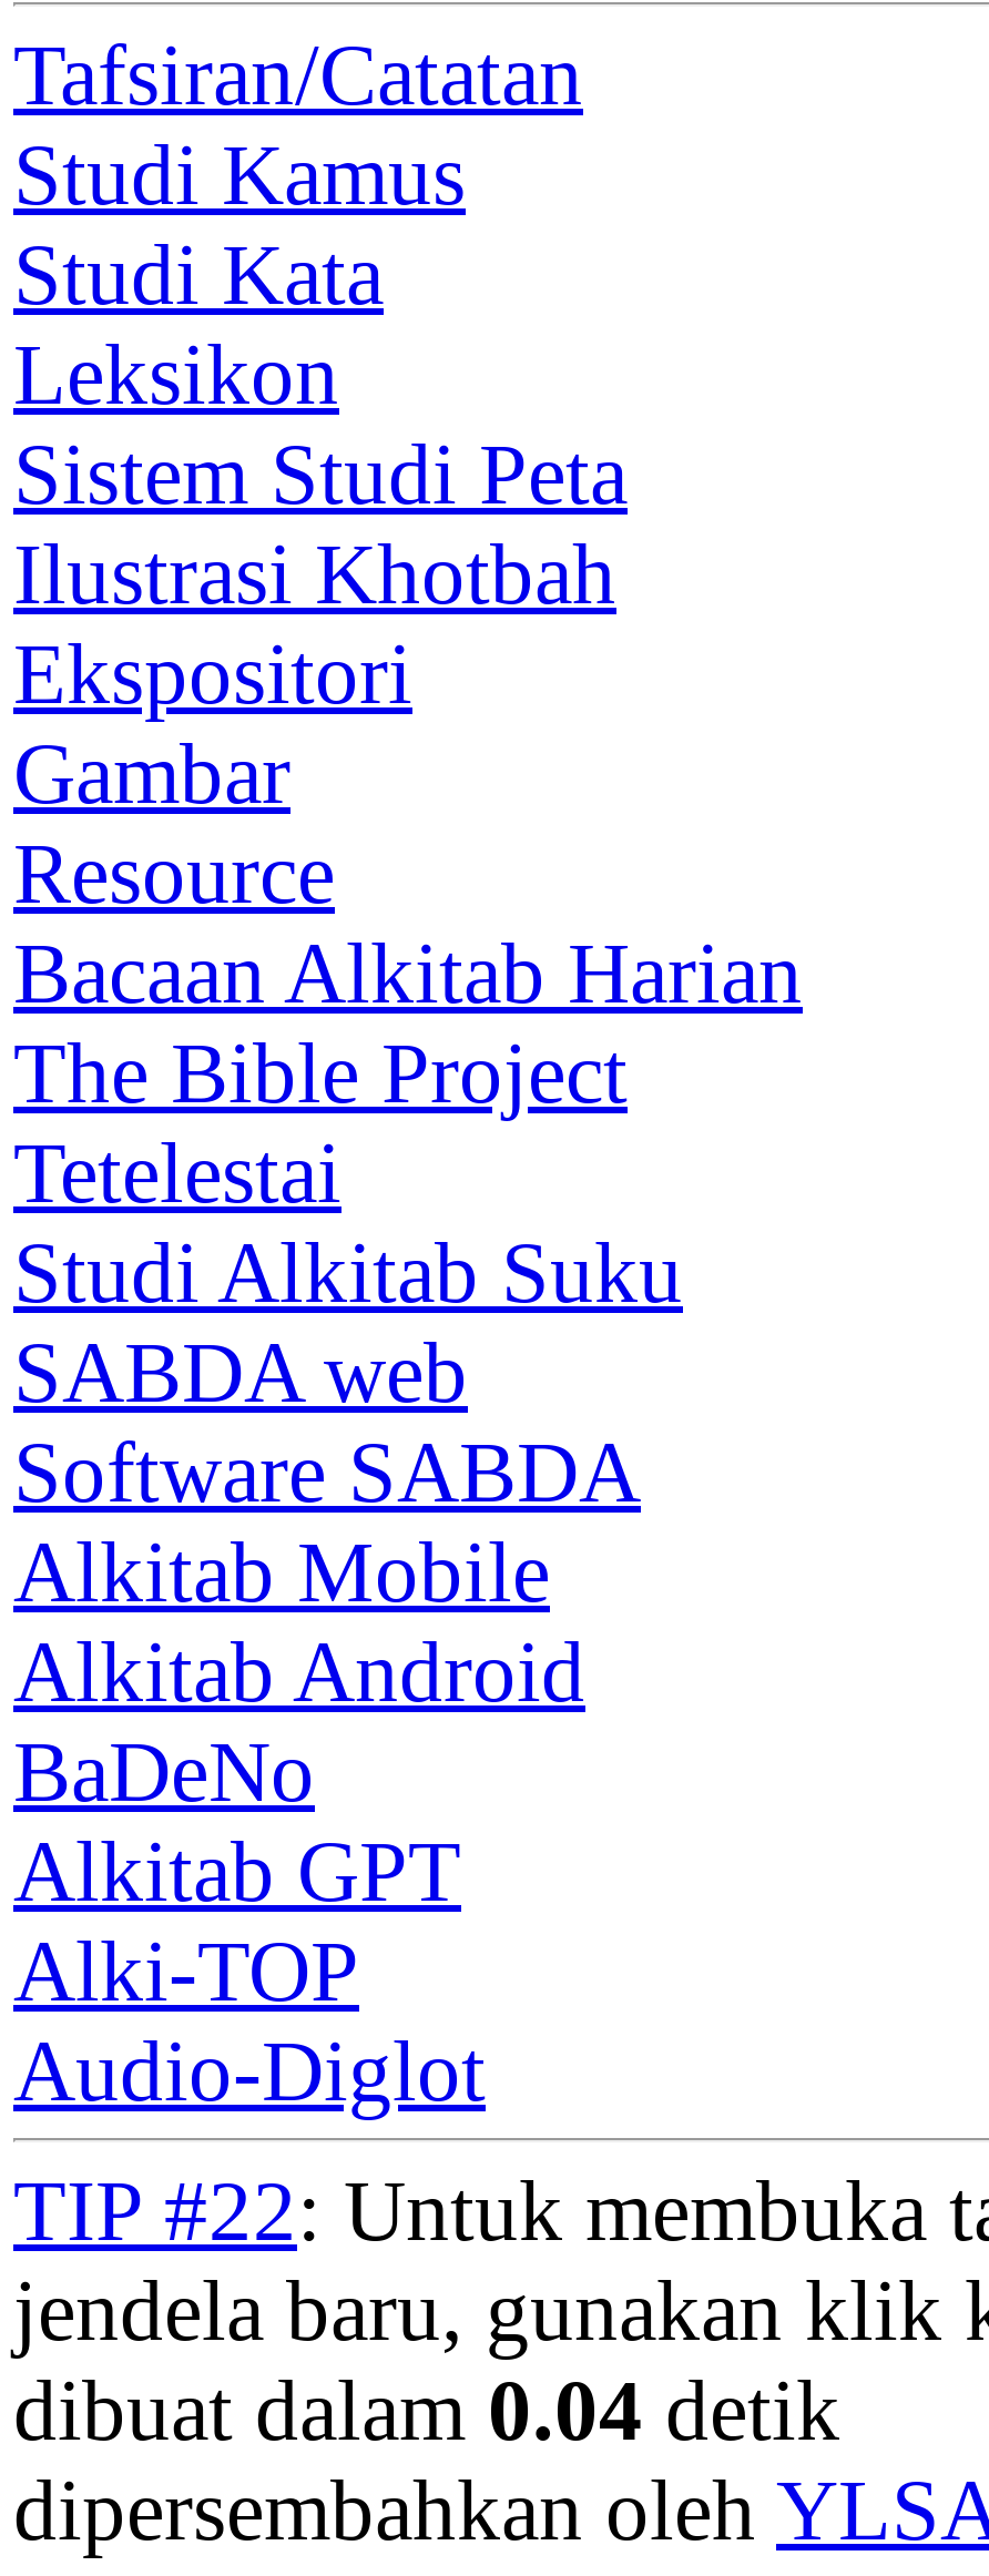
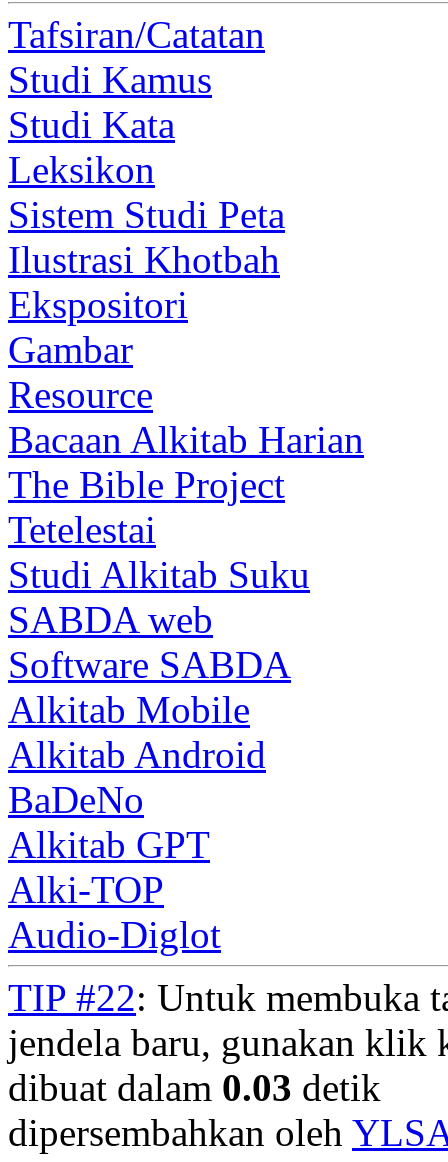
[13,2362,840,2457] dibuat dalam 0.04 detik -> [8,1066,381,1109] dibuat dalam 0.03 detik

